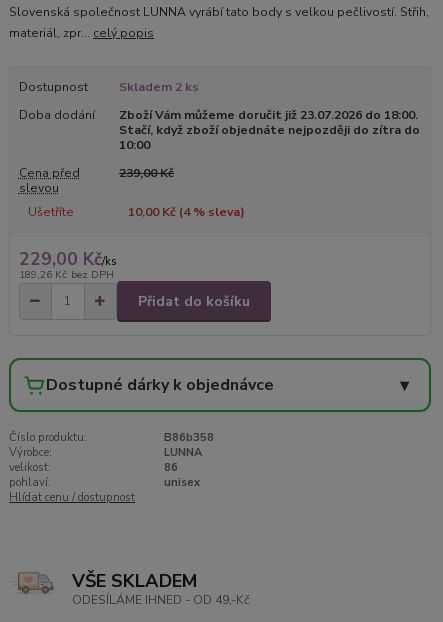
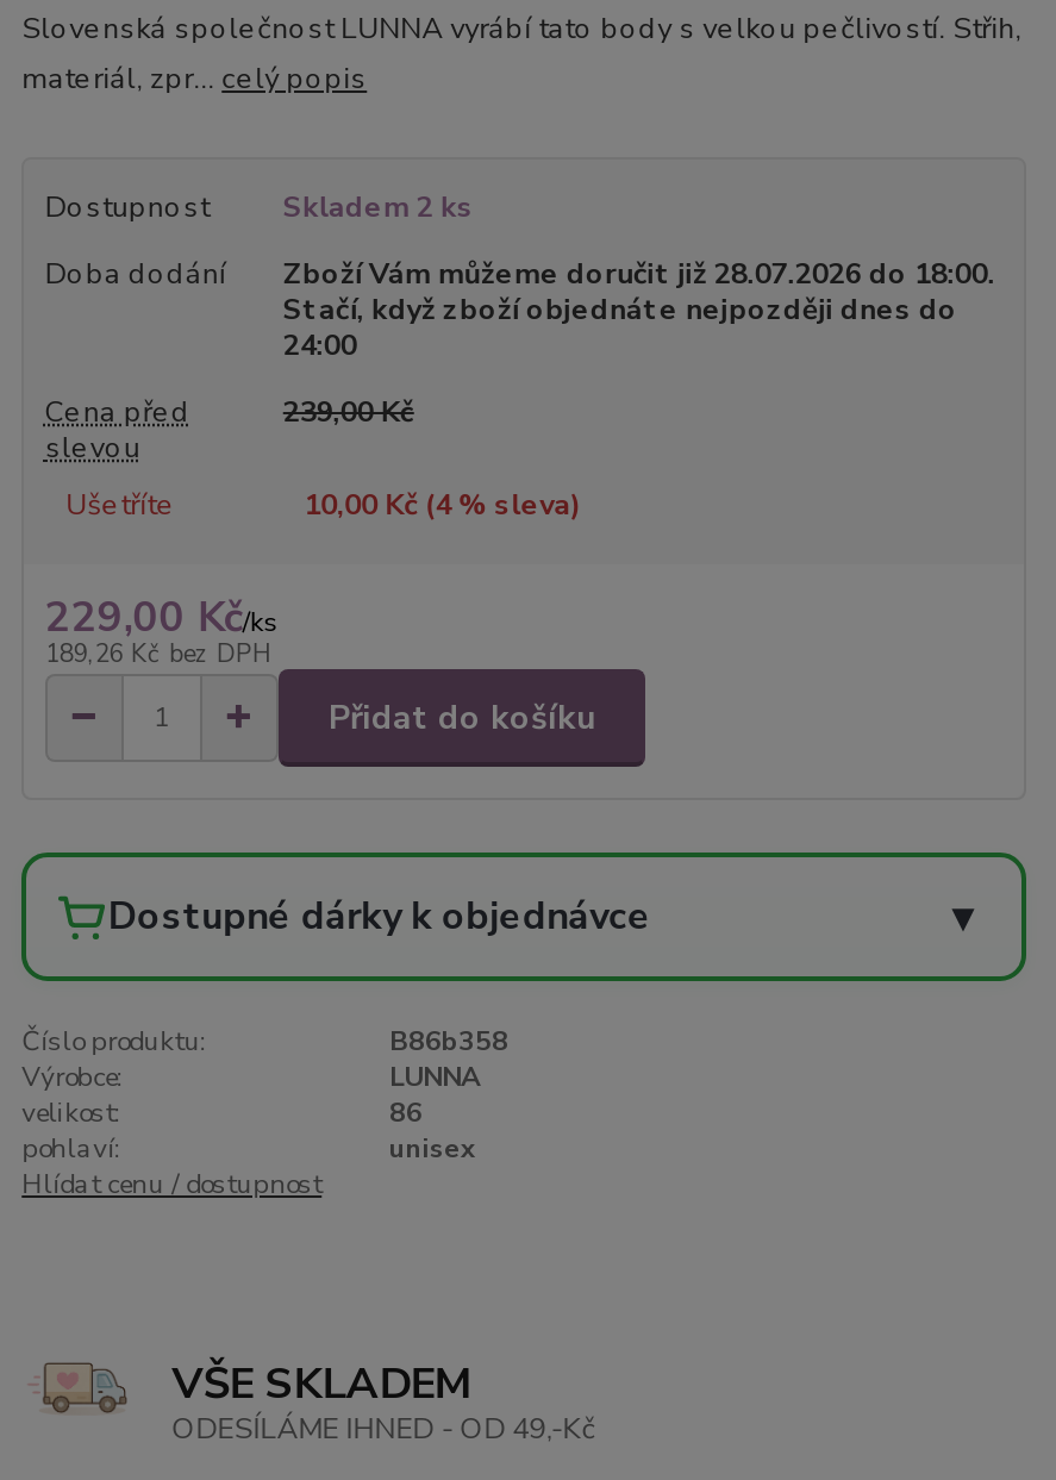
[119,107,420,153] Zboží Vám můžeme doručit již 23.07.2026 do 18:00. | Stačí, když zboží objednáte nejpozději do zítra do | 10:00 -> [283,255,995,364] Zboží Vám můžeme doručit již 28.07.2026 do 18:00. | Stačí, když zboží objednáte nejpozději dnes do | 24:00

